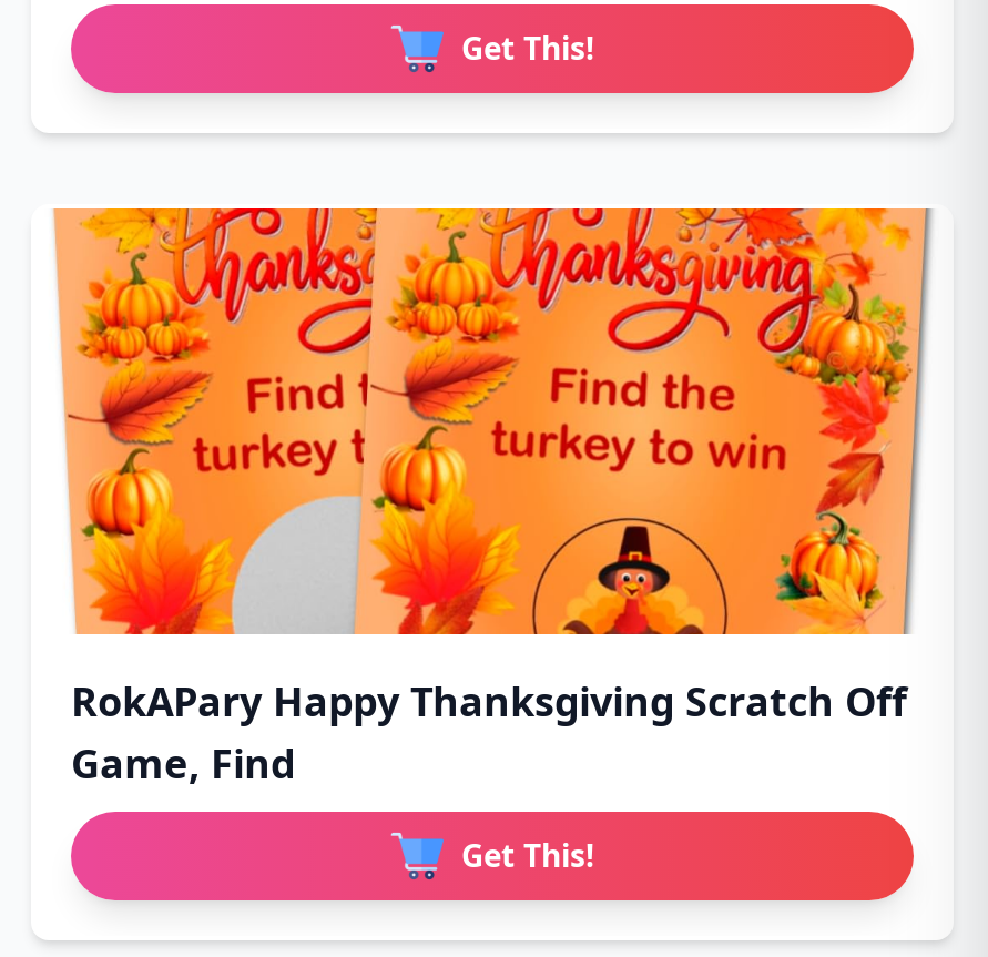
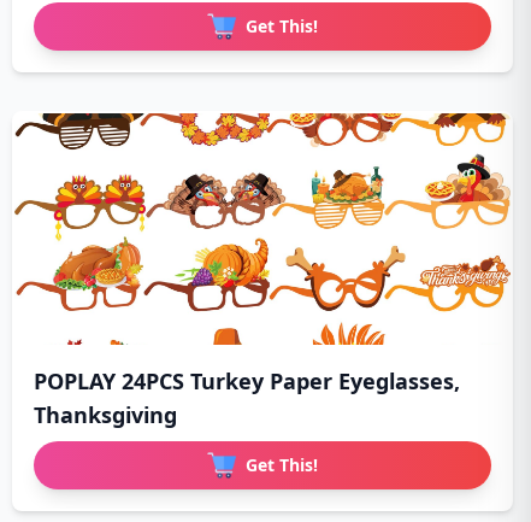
[35,206,947,790] [image] | RokAPary Happy Thanksgiving Scratch Off | Game, Find -> [13,112,512,429] [image] | POPLAY 24PCS Turkey Paper Eyeglasses, | Thanksgiving

